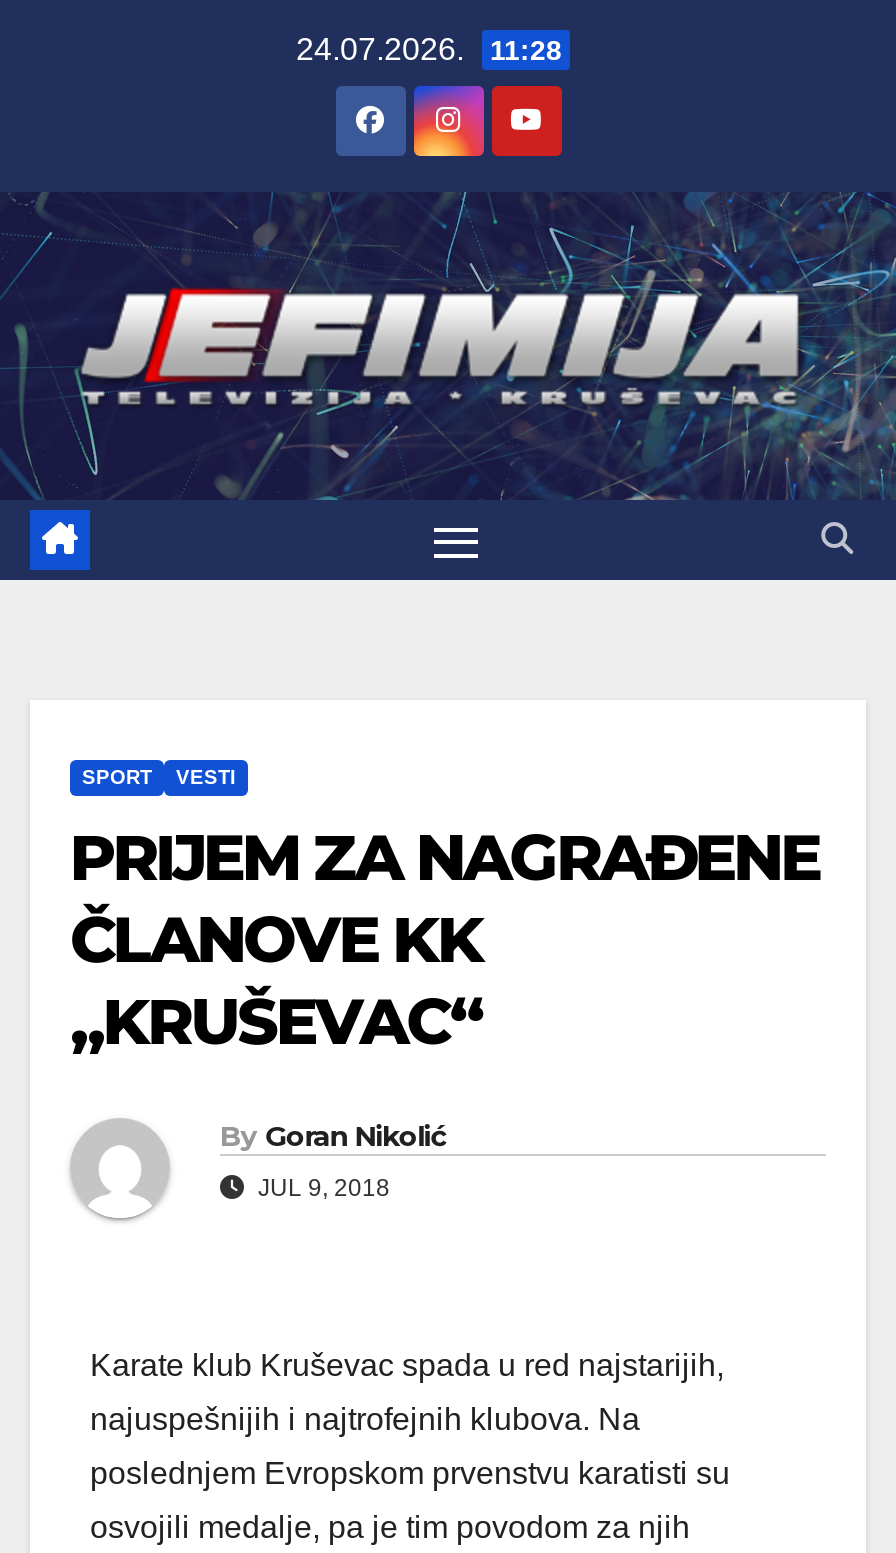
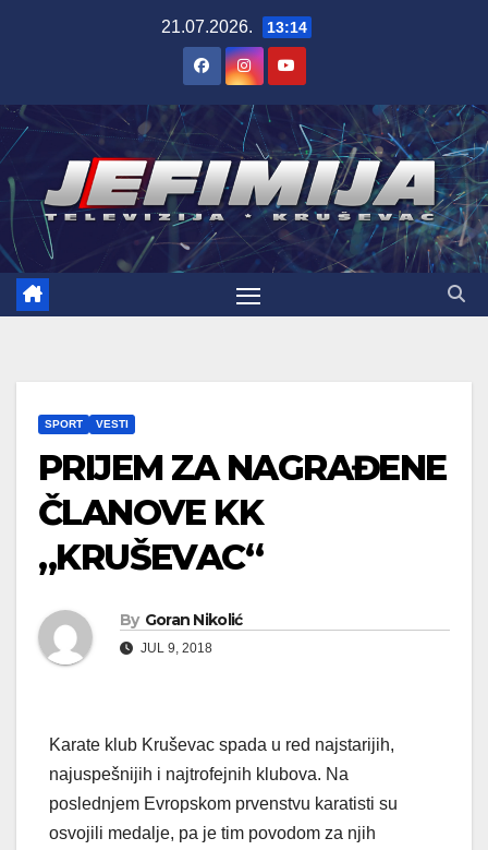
[296,32,562,66] 24.07.2026. 11:28 -> [161,17,307,36] 21.07.2026. 13:14

